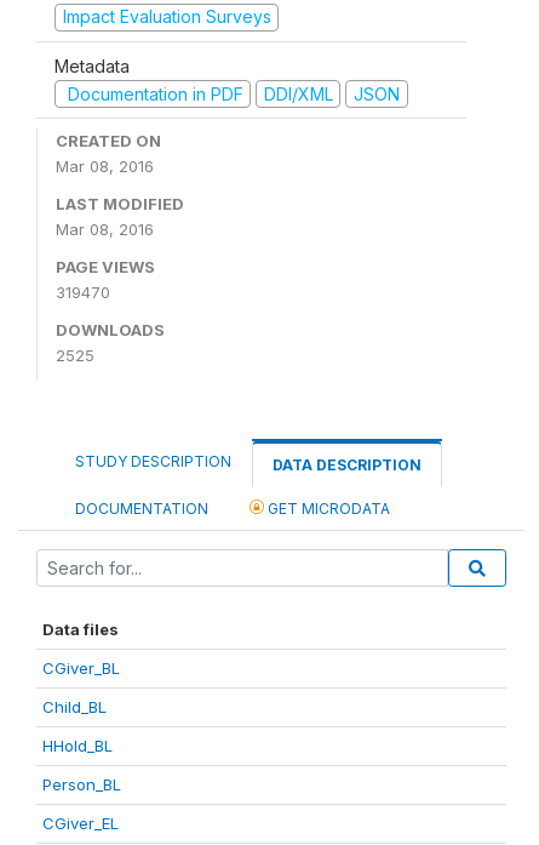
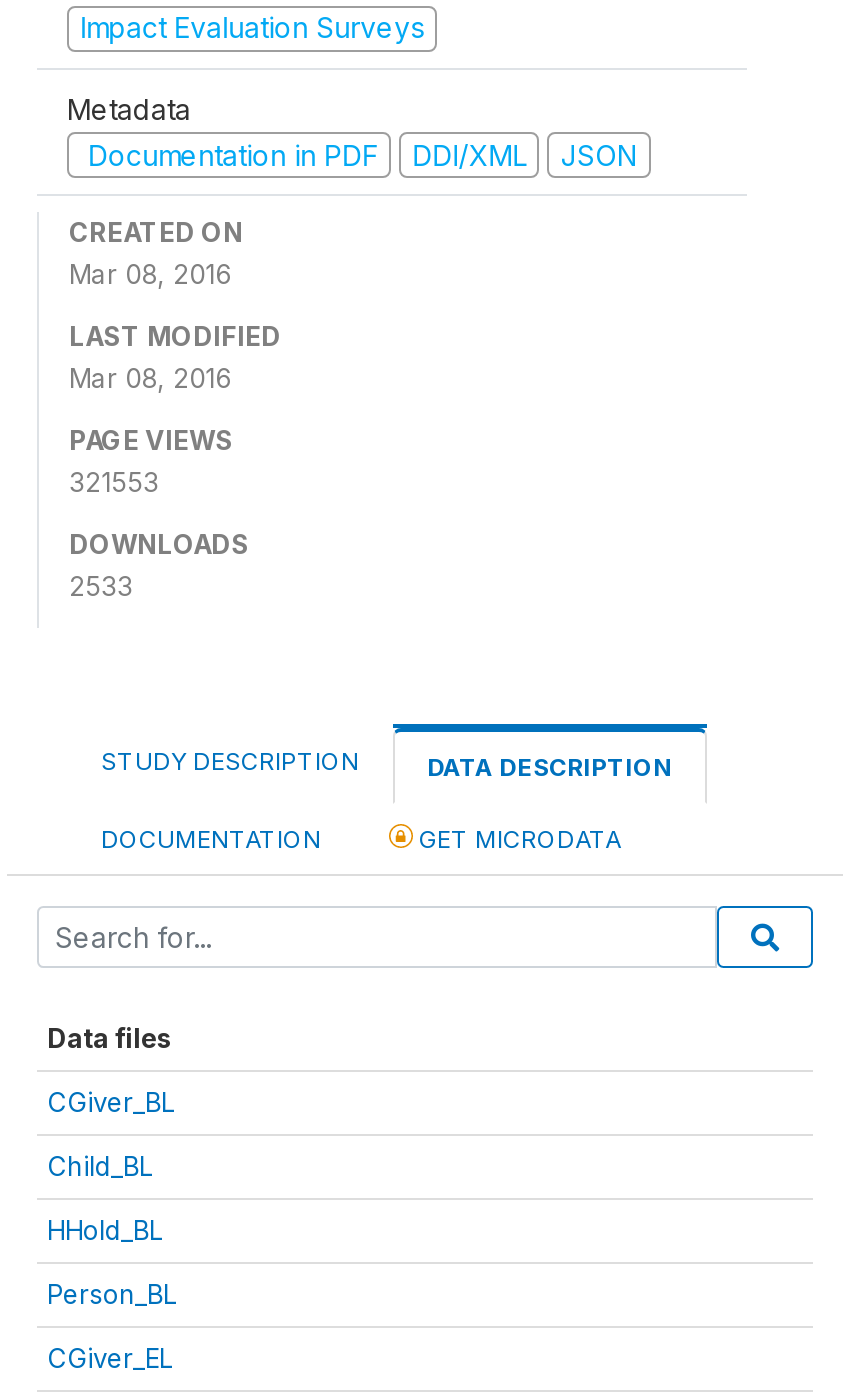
[56,282,110,302] 319470 -> [69,466,159,498] 321553
[56,346,94,365] 2525 -> [69,570,133,602] 2533

